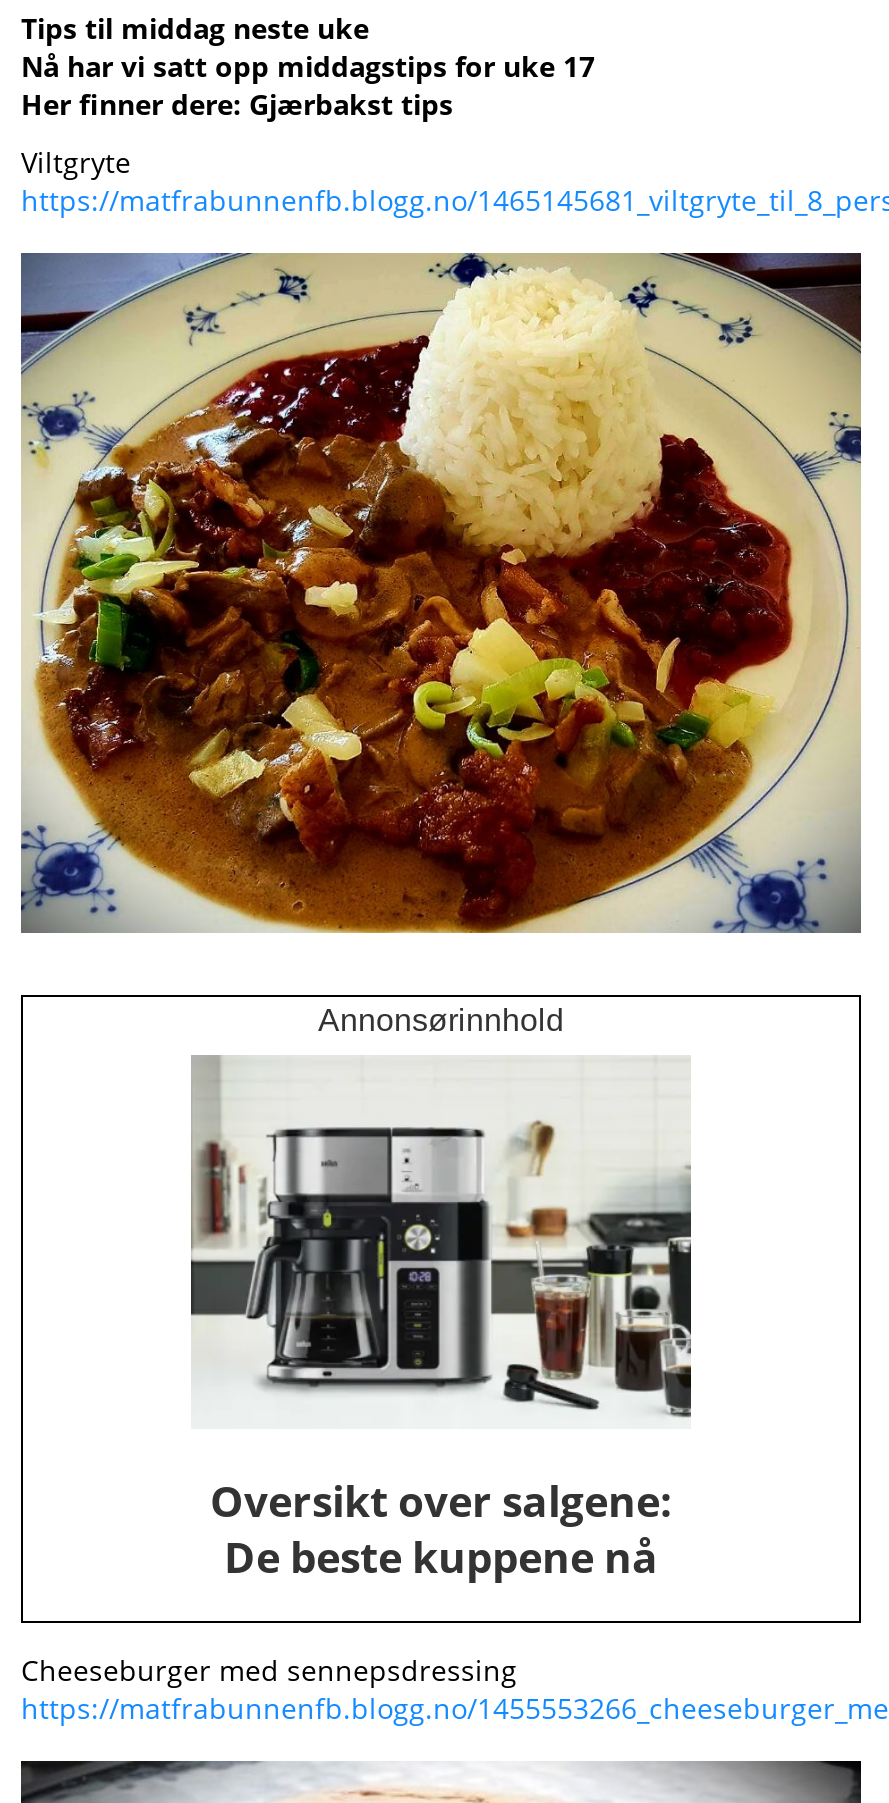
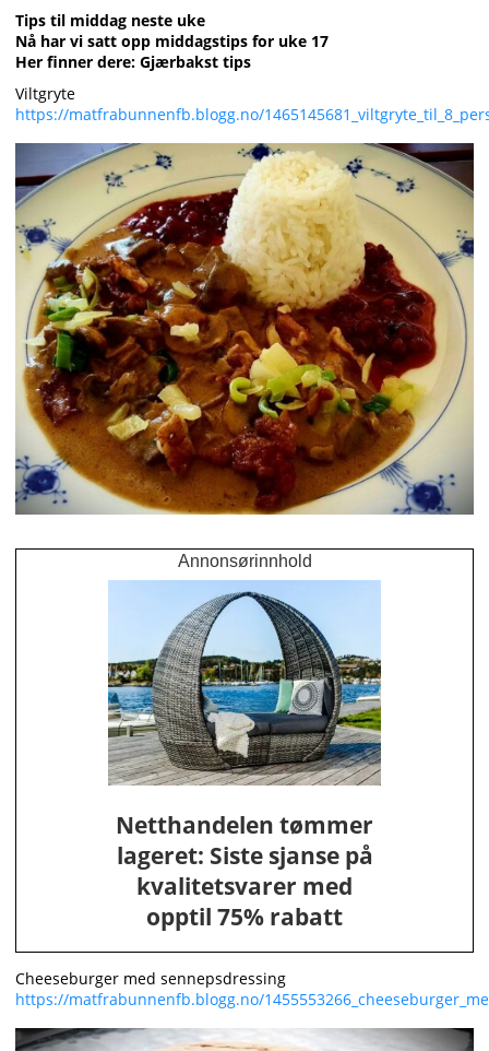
[191,1055,691,1345] [image] -> [107,580,382,786] [image]
[210,1473,672,1585] Oversikt over salgene: | De beste kuppene nå -> [116,809,373,932] Netthandelen tømmer | lageret: Siste sjanse på | kvalitetsvarer med | opptil 75% rabatt

